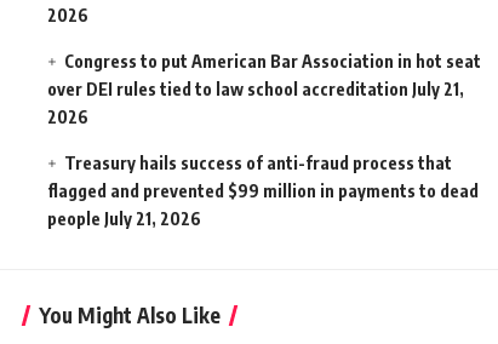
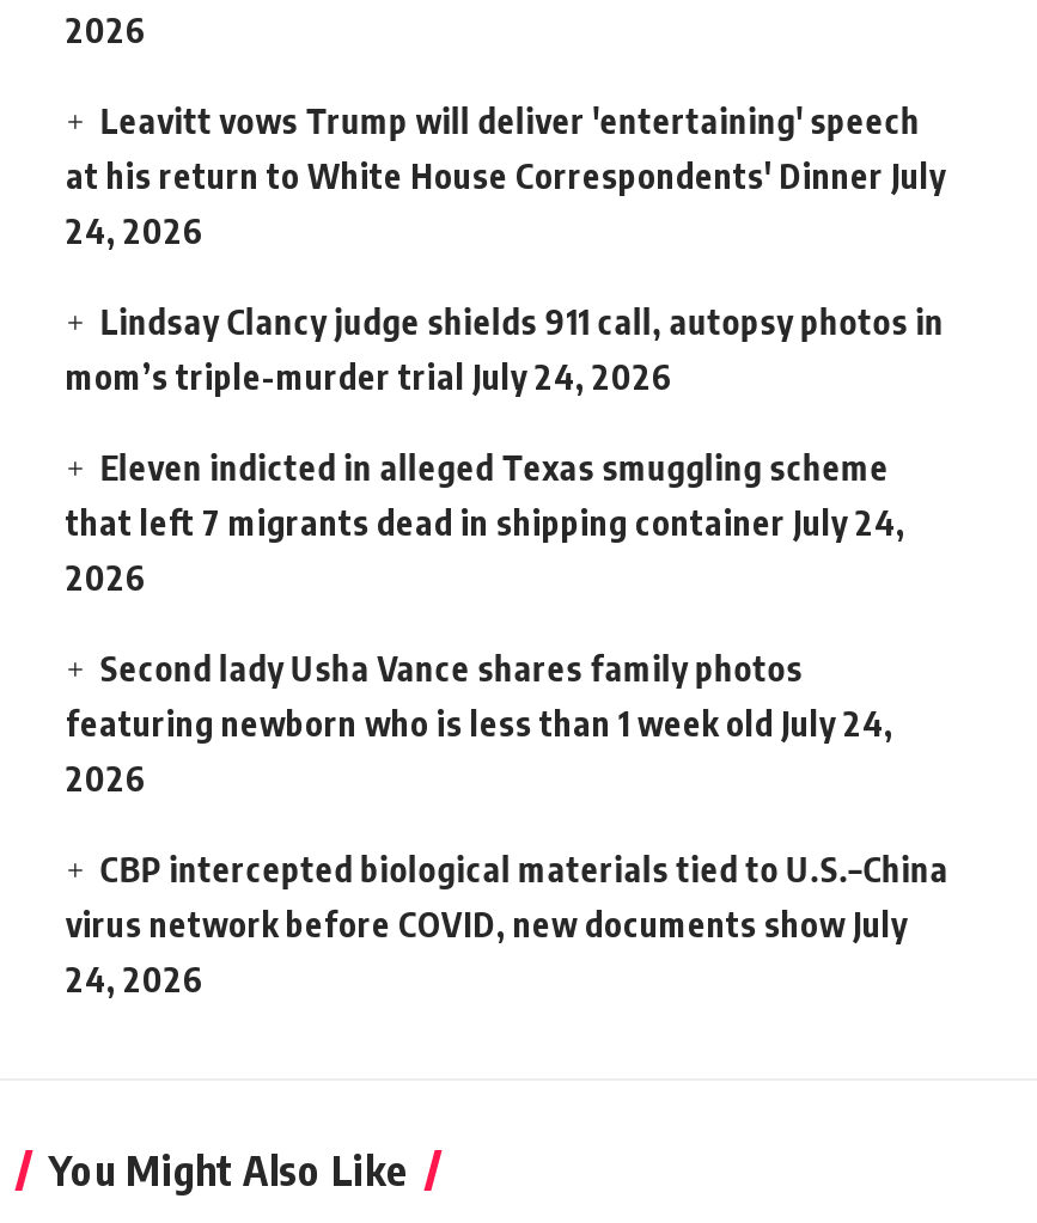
[47,50,481,99] Congress to put American Bar Association in hot seat | over DEI rules tied to law school accreditation July 21, -> [66,99,946,542] Leavitt vows Trump will deliver 'entertaining' speech | at his return to White House Correspondents' Dinner July | 24, 2026 | Lindsay Clancy judge shields 911 call, autopsy photos in | mom’s triple-murder trial July 24, 2026 | Eleven indicted in alleged Texas smuggling scheme | that left 7 migrants dead in shipping container July 24,
[47,152,479,228] Treasury hails success of anti-fraud process that | flagged and prevented $99 million in payments to dead | people July 21, 2026 -> [66,647,949,998] Second lady Usha Vance shares family photos | featuring newborn who is less than 1 week old July 24, | 2026 | CBP intercepted biological materials tied to U.S.–China | virus network before COVID, new documents show July | 24, 2026

